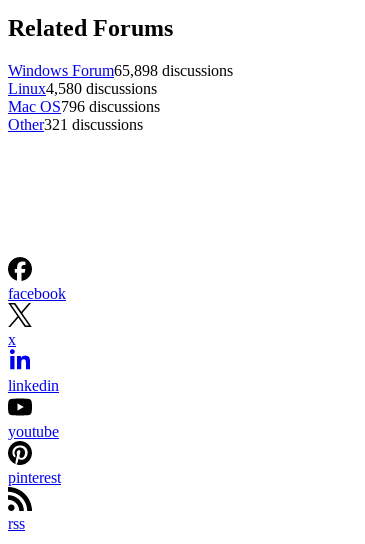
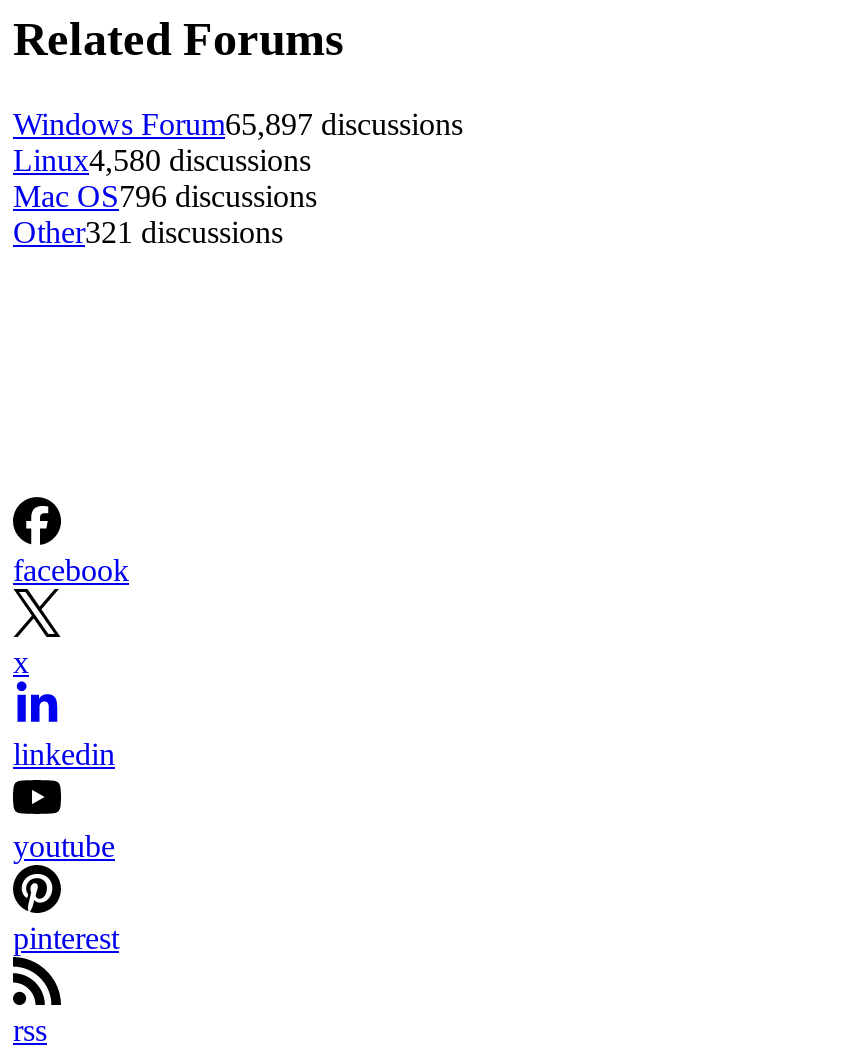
[8,62,233,79] Windows Forum65,898 discussions -> [13,108,463,142] Windows Forum65,897 discussions

